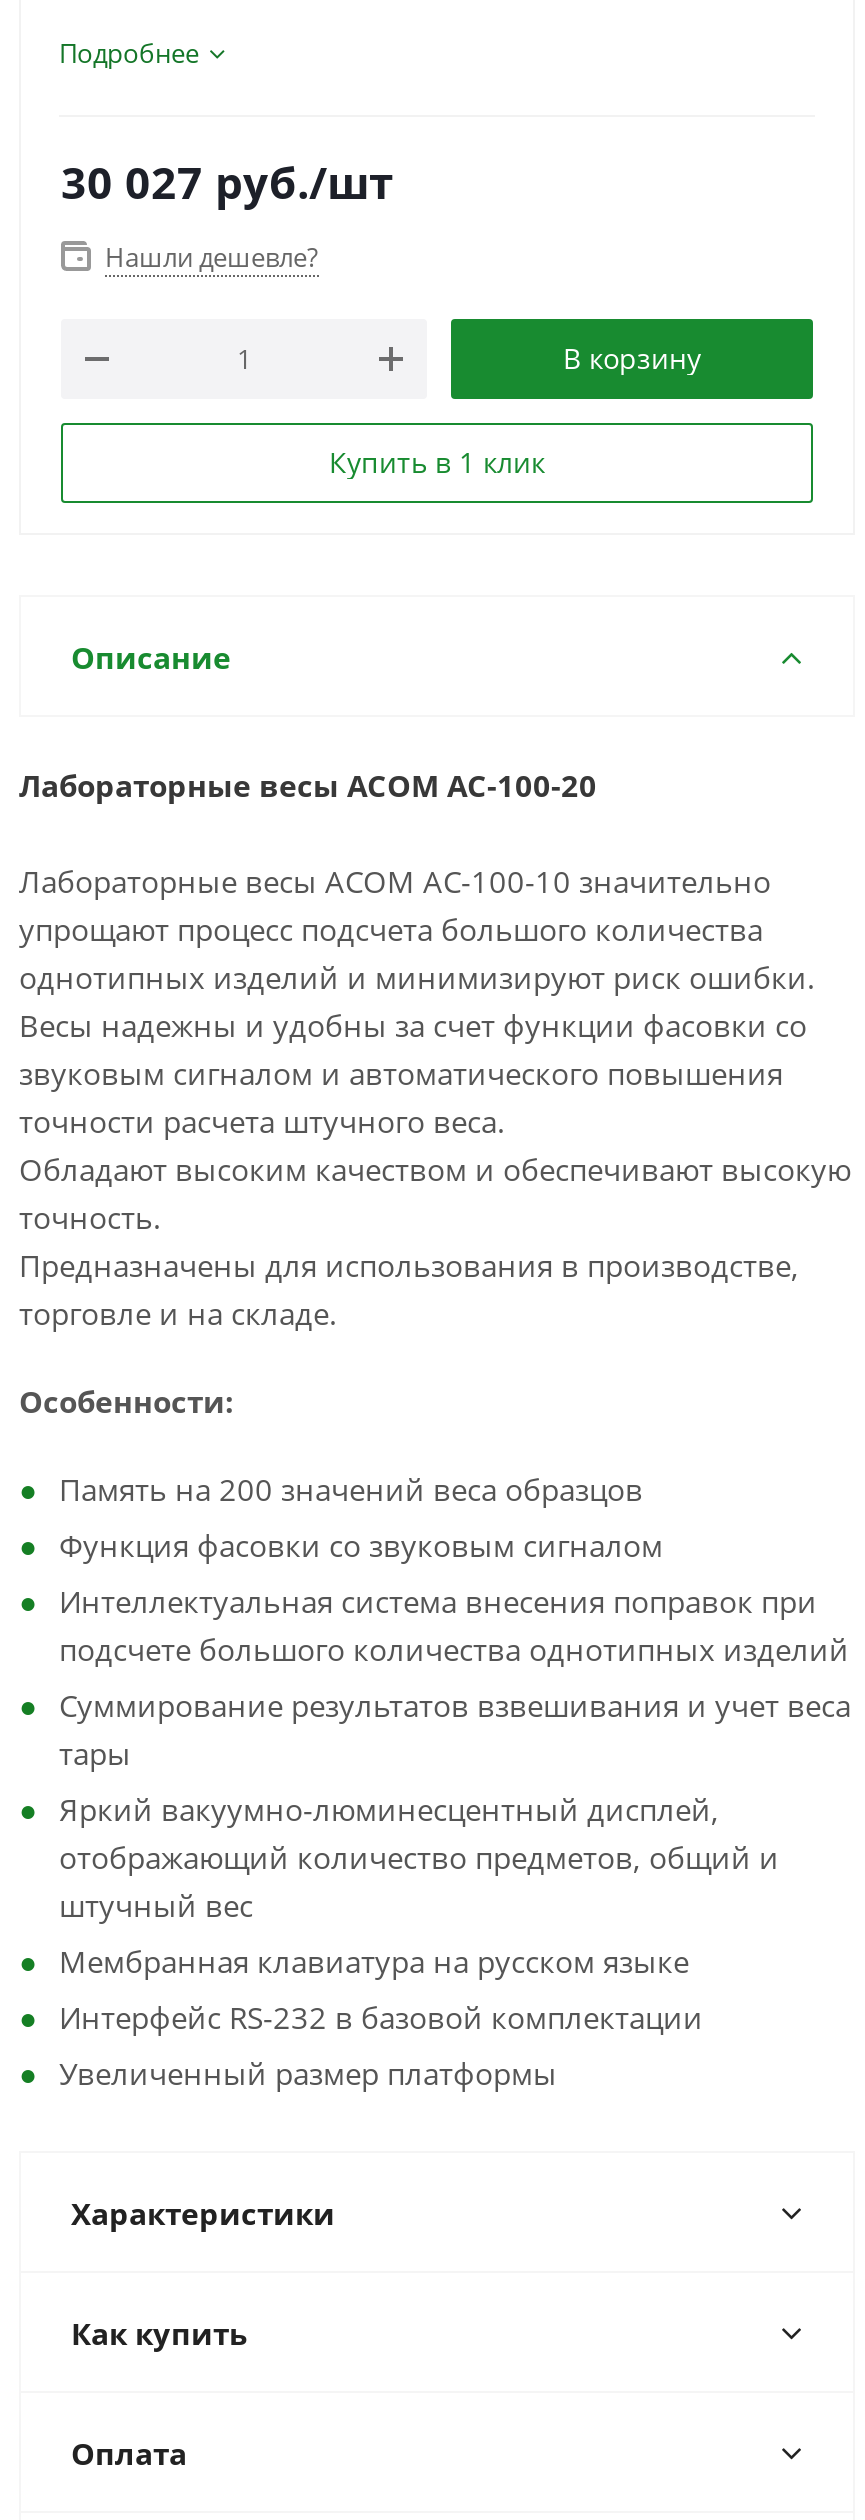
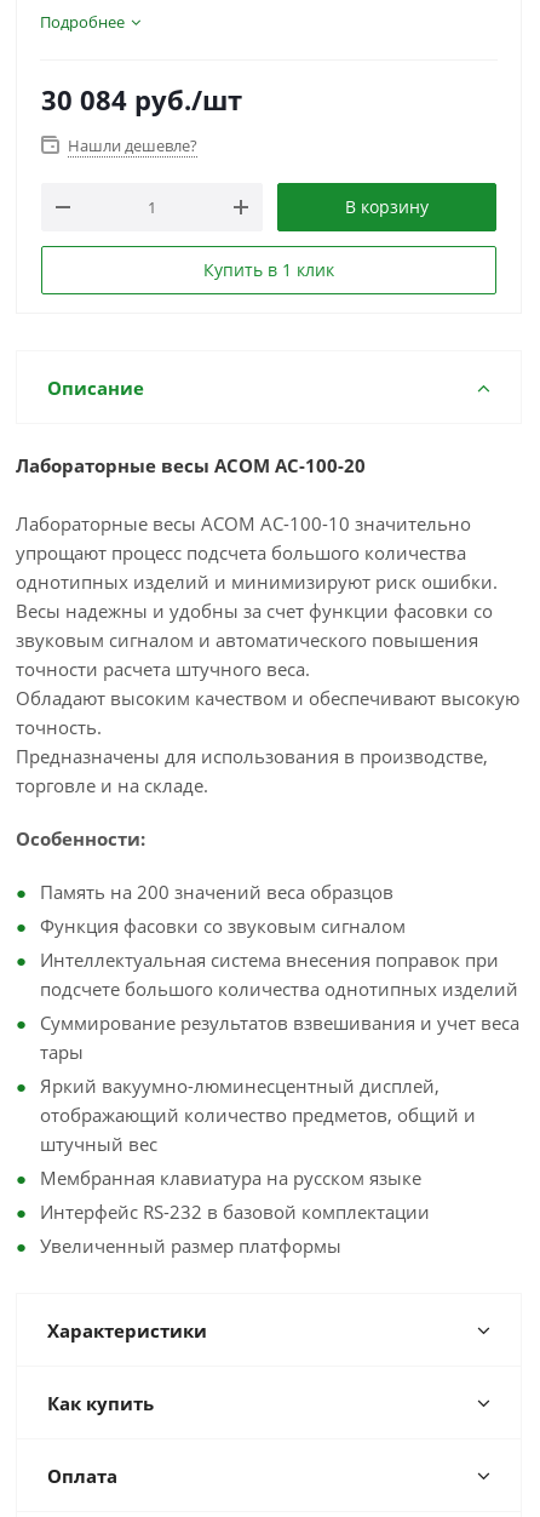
[61,151,393,211] 30 027 руб./шт -> [41,81,242,118] 30 084 руб./шт

